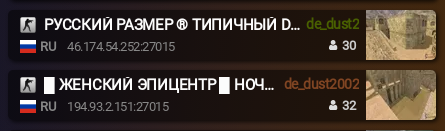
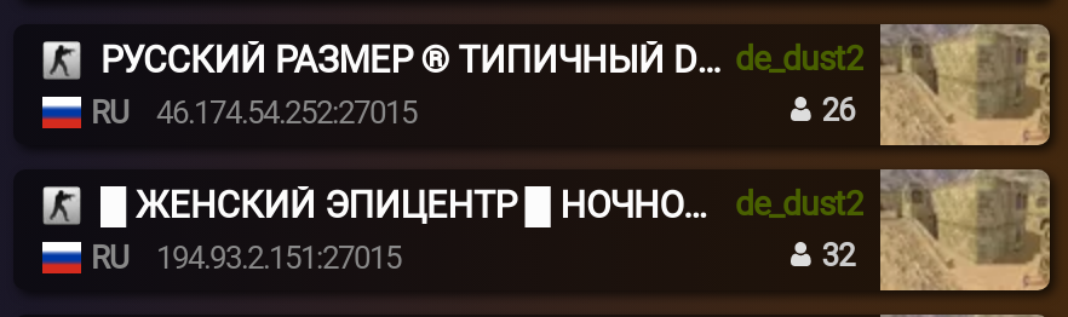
[339,38,355,53] 30 -> [815,92,854,128] 26
[283,71,435,120] [image] | de_dust2002 -> [735,169,1050,290] [image] | de_dust2

